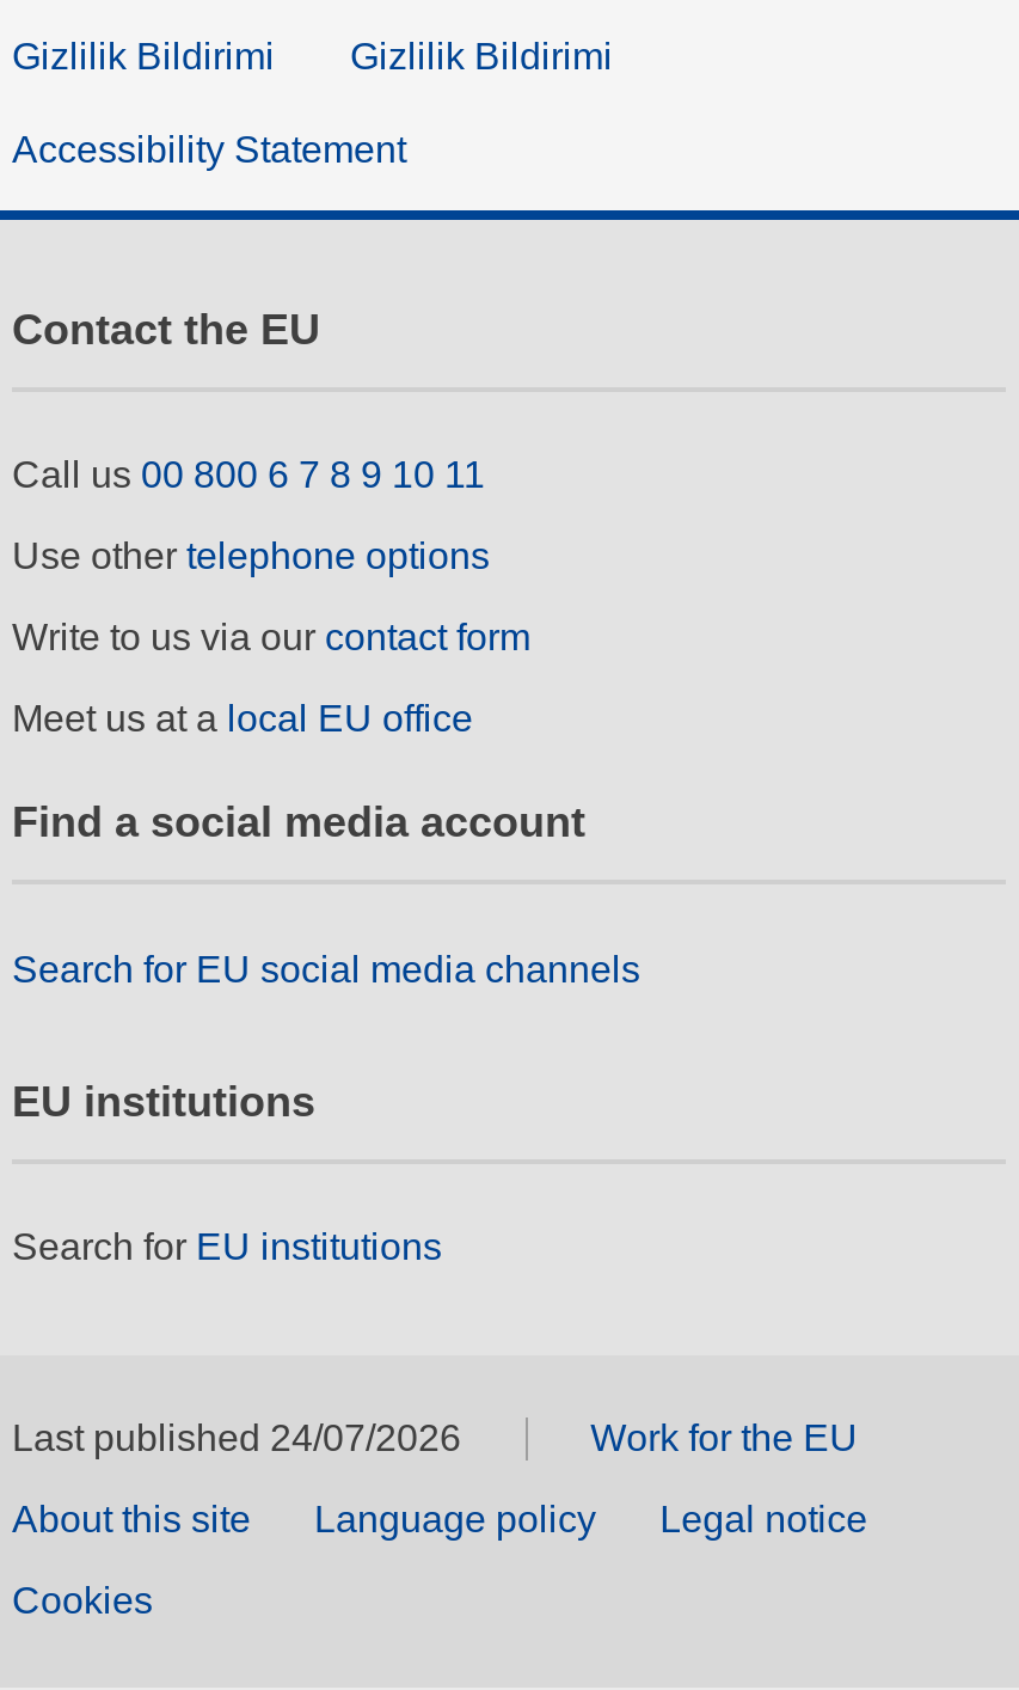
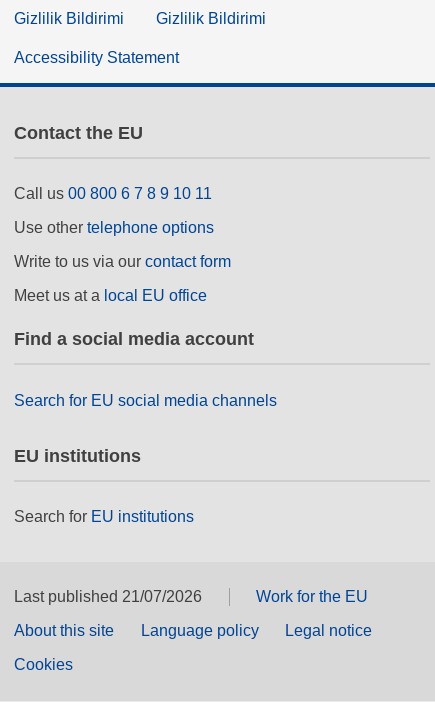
[12,1419,461,1459] Last published 24/07/2026 -> [14,588,202,605] Last published 21/07/2026

